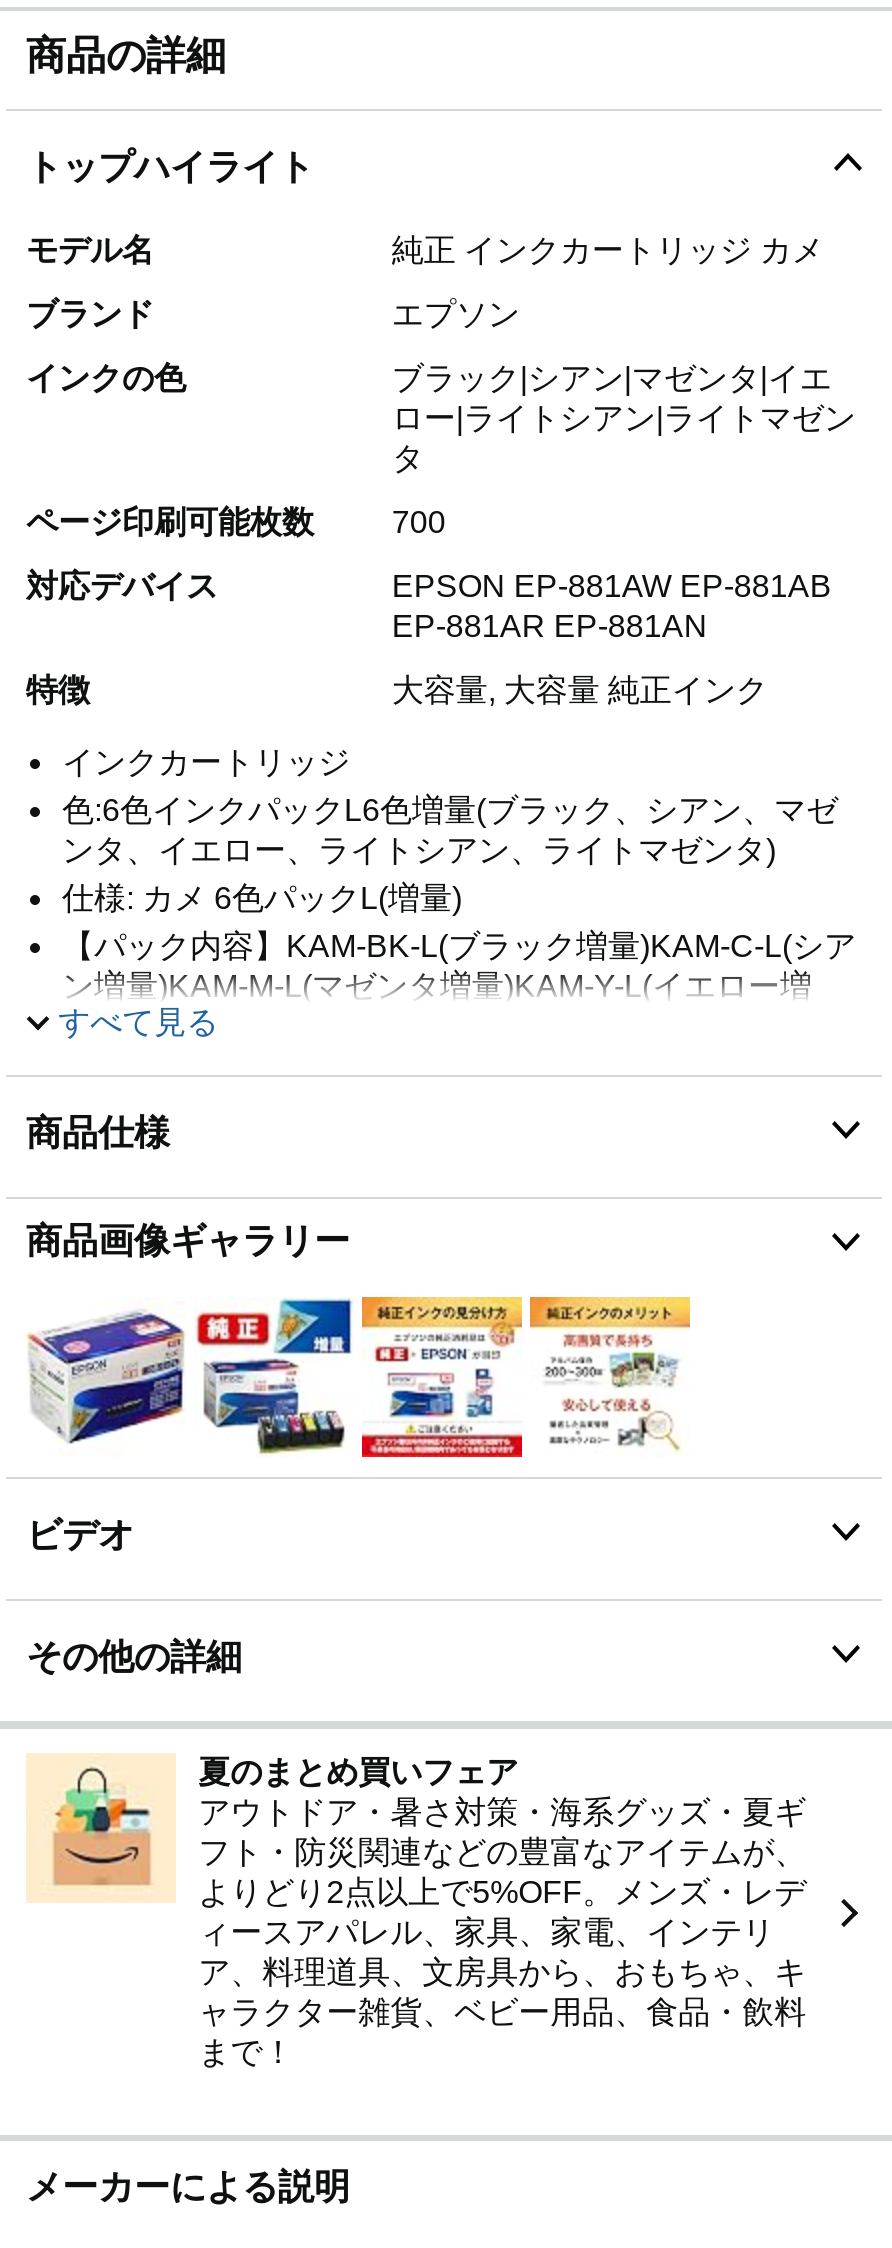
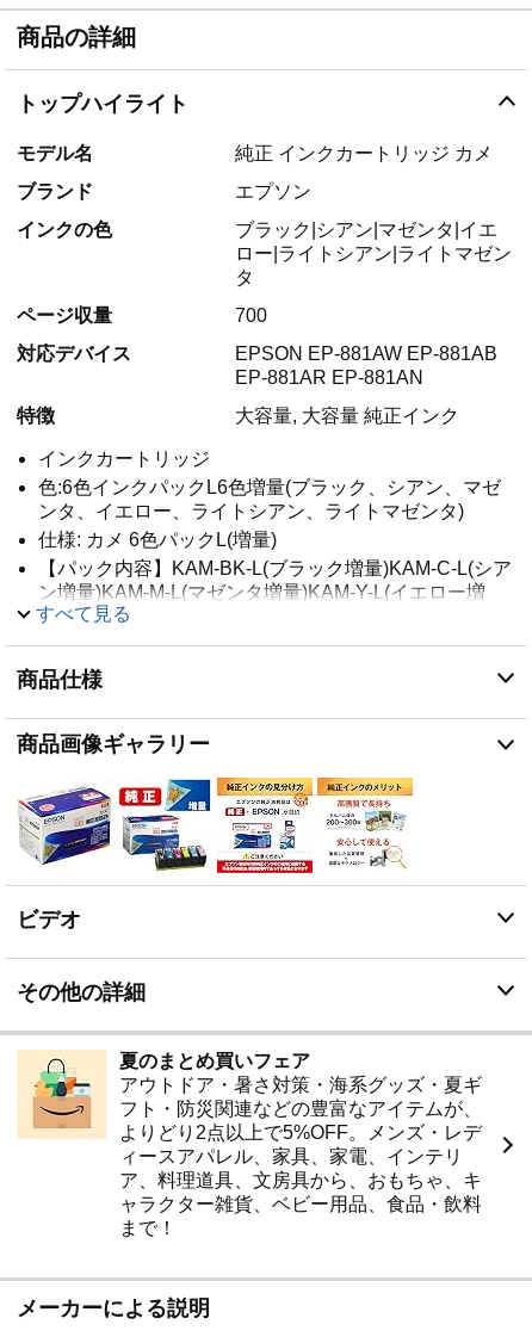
[26,505,314,539] ページ印刷可能枚数 -> [17,306,112,326] ページ収量

